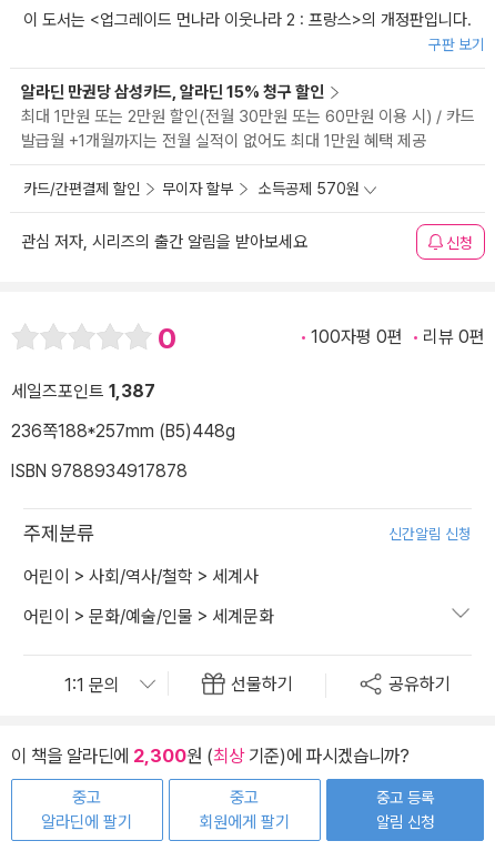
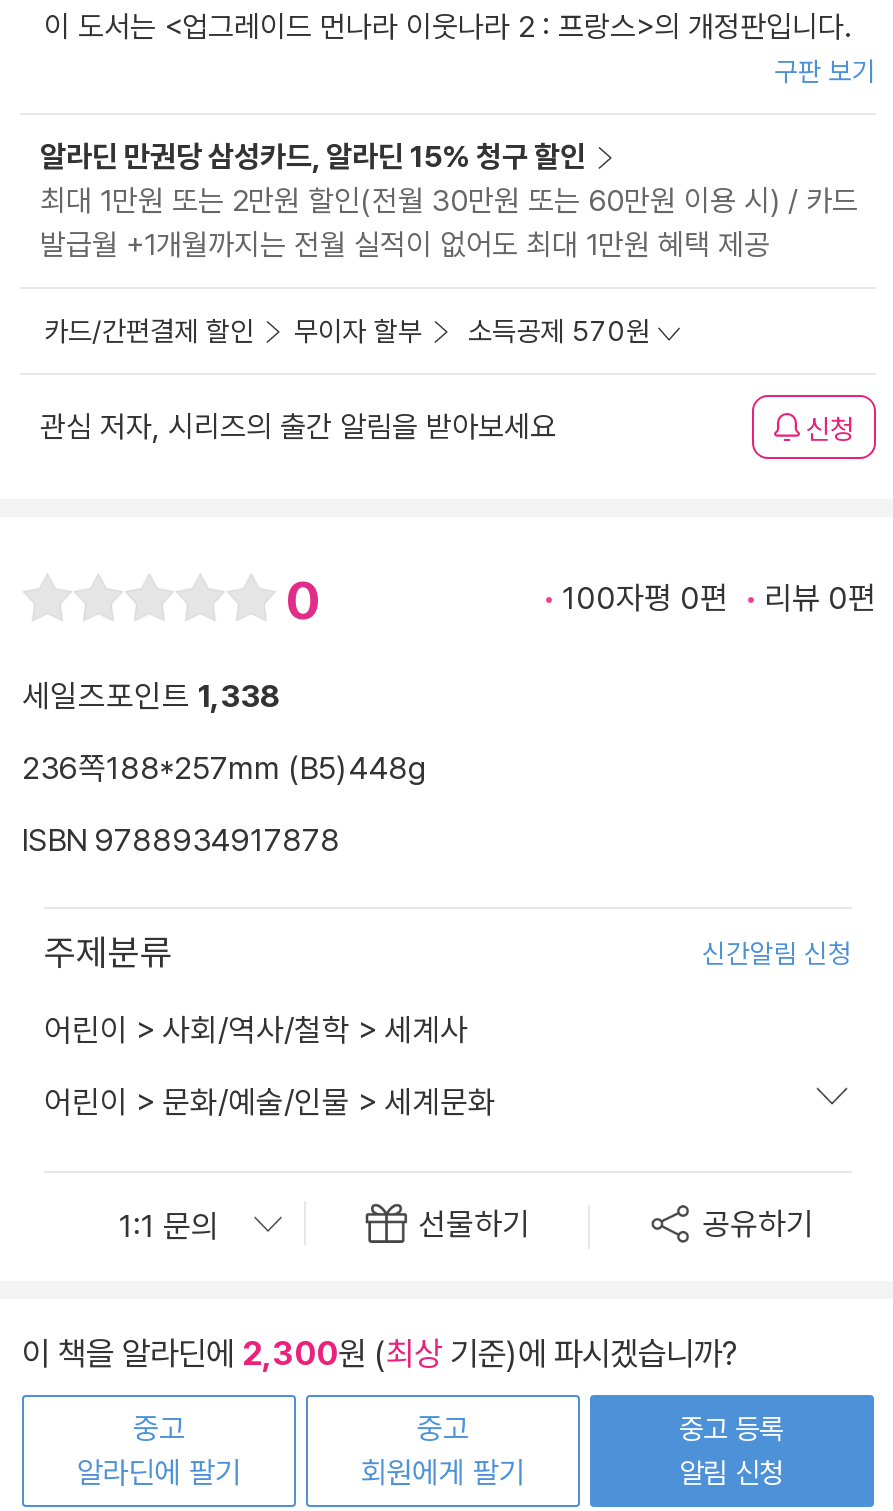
[11,380,155,401] 세일즈포인트 1,387 -> [22,676,282,714] 세일즈포인트 1,338

